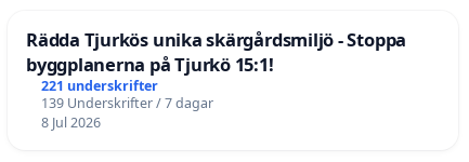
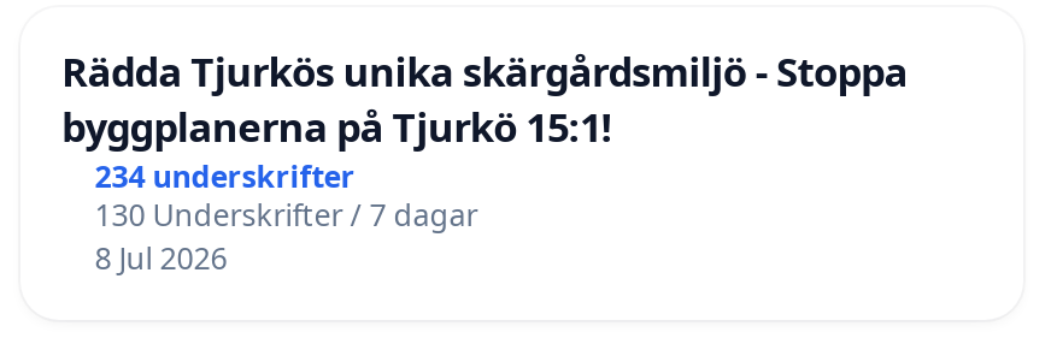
[41,77,158,96] 221 underskrifter -> [95,158,355,198] 234 underskrifter
[41,94,213,113] 139 Underskrifter / 7 dagar -> [95,196,478,237] 130 Underskrifter / 7 dagar

